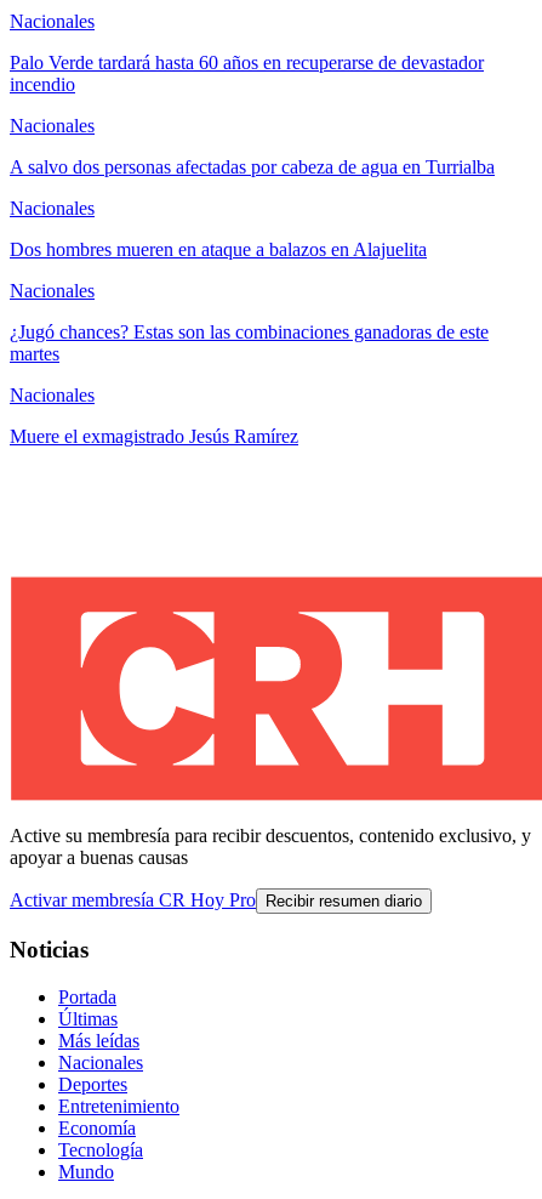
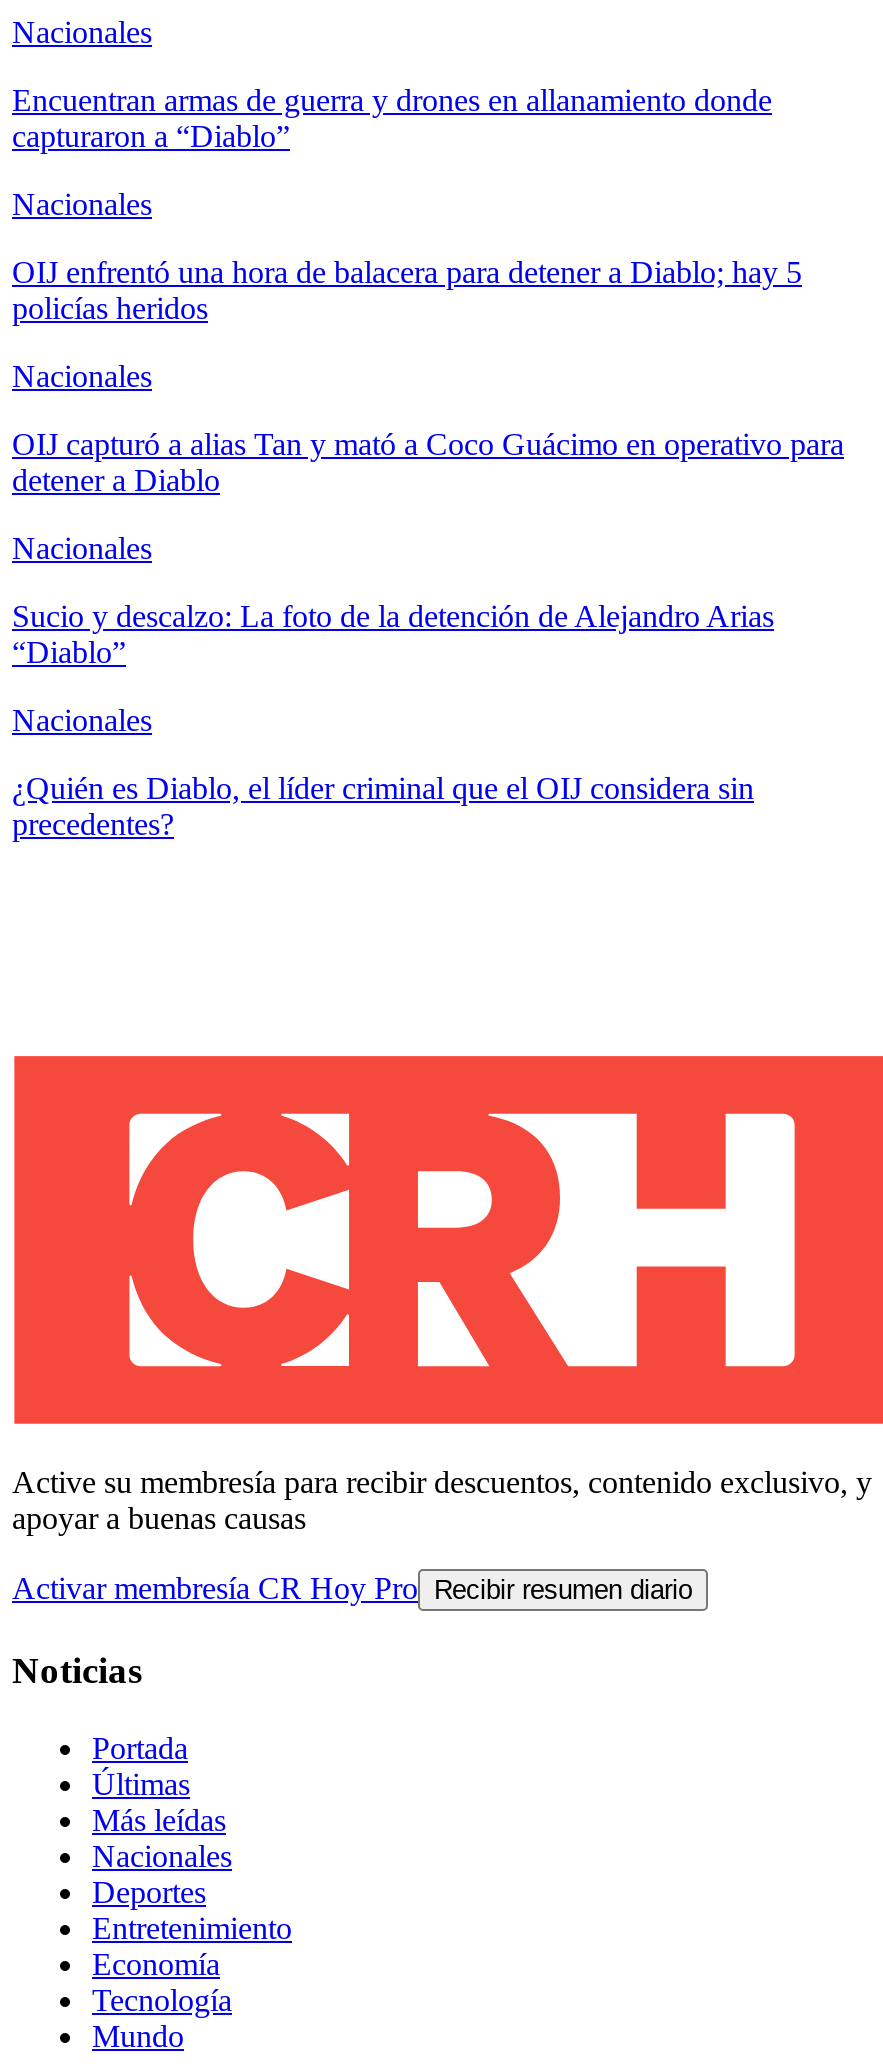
[10,52,484,95] Palo Verde tardará hasta 60 años en recuperarse de devastador | incendio -> [12,83,772,153] Encuentran armas de guerra y drones en allanamiento donde | capturaron a “Diablo”
[10,157,495,177] A salvo dos personas afectadas por cabeza de agua en Turrialba -> [12,255,802,325] OIJ enfrentó una hora de balacera para detener a Diablo; hay 5 | policías heridos
[10,239,427,260] Dos hombres mueren en ataque a balazos en Alajuelita -> [12,427,844,497] OIJ capturó a alias Tan y mató a Coco Guácimo en operativo para | detener a Diablo
[10,322,489,364] ¿Jugó chances? Estas son las combinaciones ganadoras de este | martes -> [12,599,774,669] Sucio y descalzo: La foto de la detención de Alejandro Arias | “Diablo”
[10,426,298,447] Muere el exmagistrado Jesús Ramírez -> [12,771,754,841] ¿Quién es Diablo, el líder criminal que el OIJ considera sin | precedentes?

